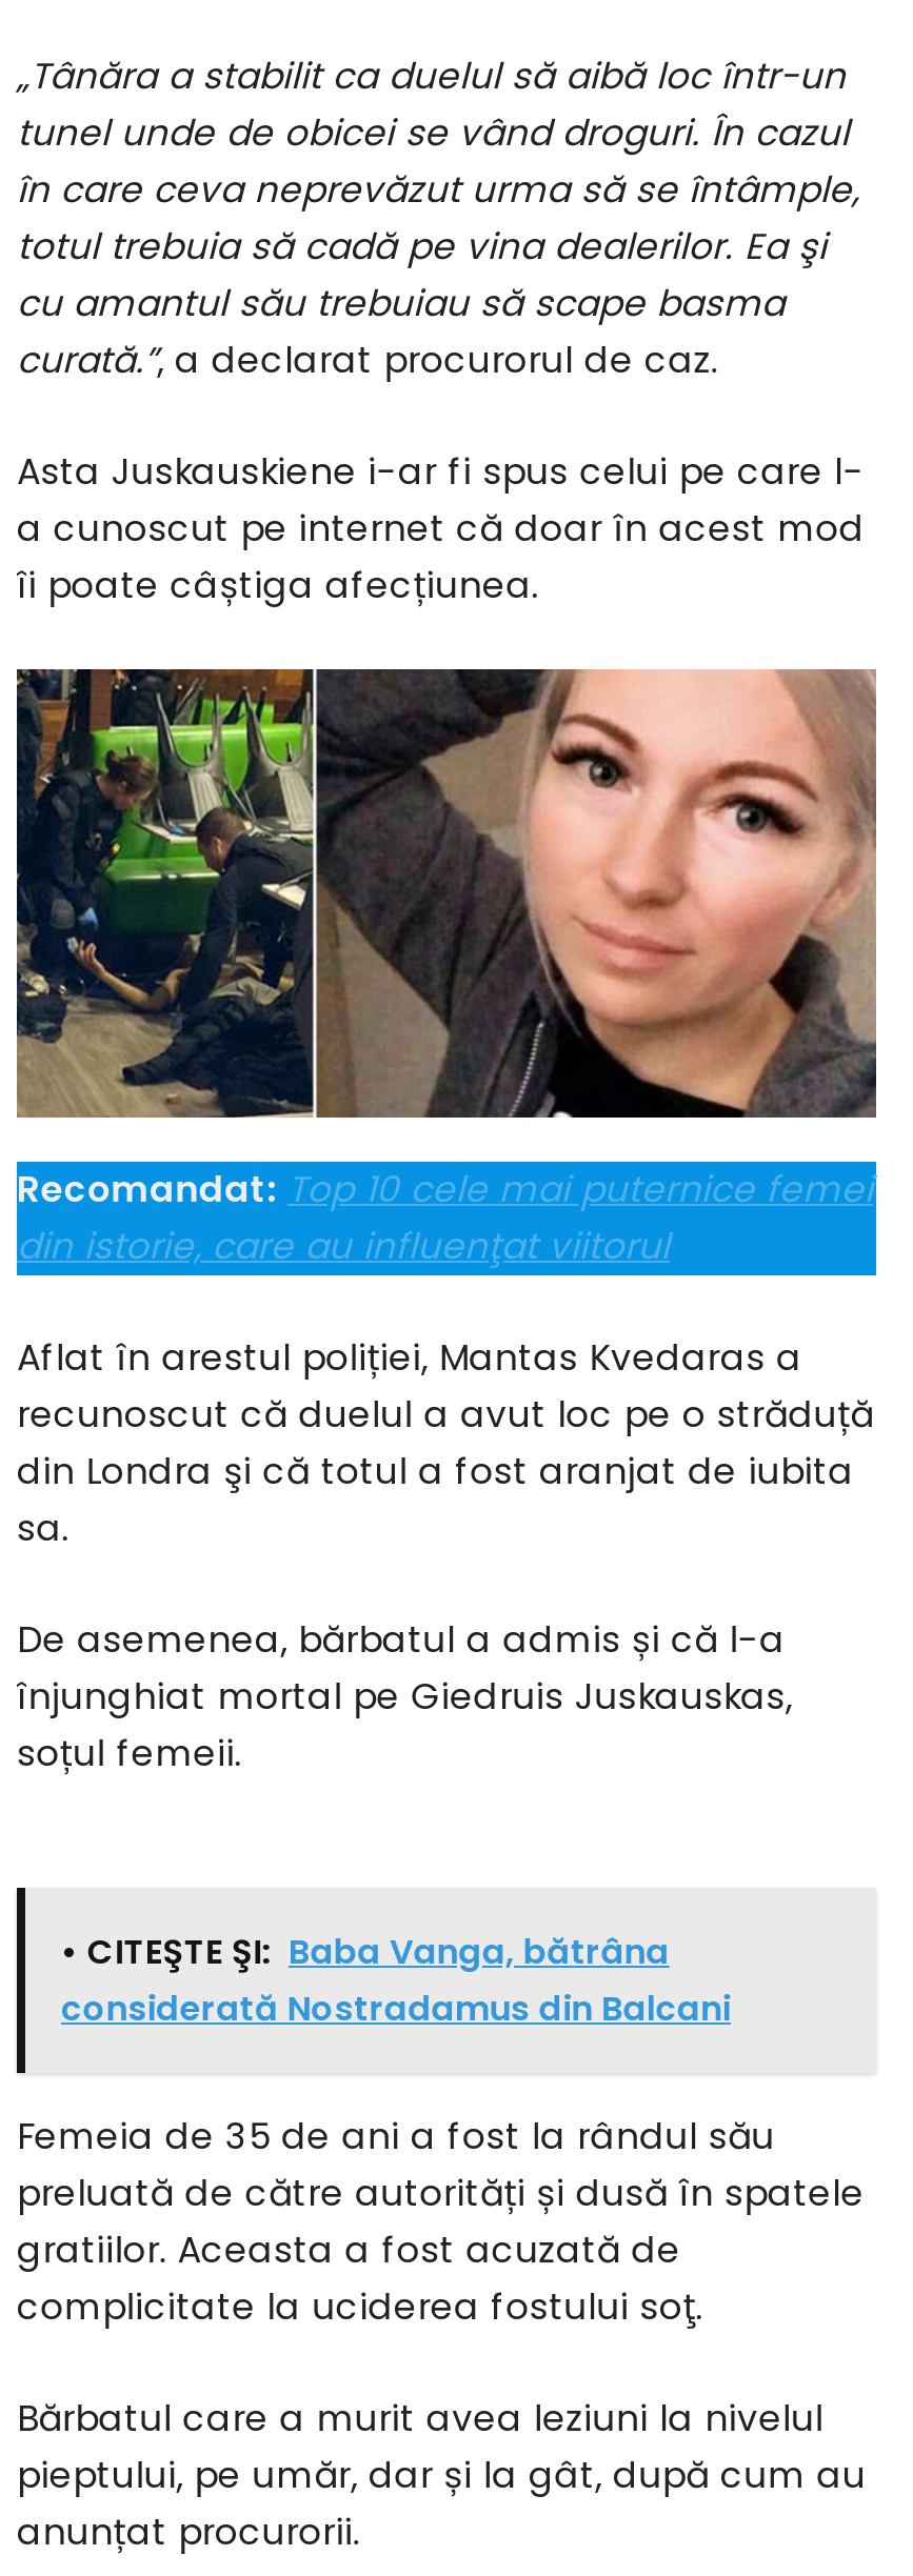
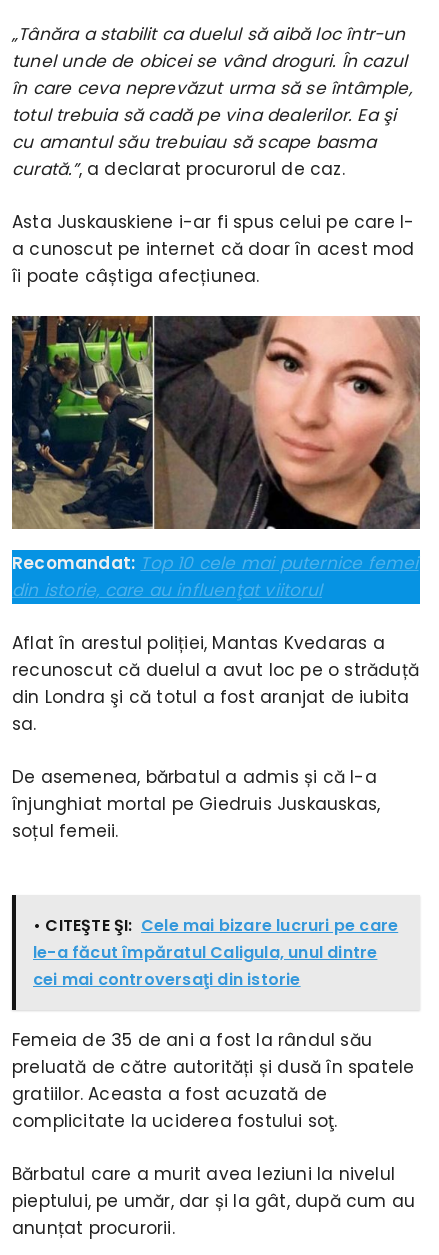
[61,1929,731,2034] • CITEŞTE ŞI: Baba Vanga, bătrâna | considerată Nostradamus din Balcani -> [33,914,398,991] • CITEŞTE ŞI: Cele mai bizare lucruri pe care | le-a făcut împăratul Caligula, unul dintre | cei mai controversaţi din istorie

